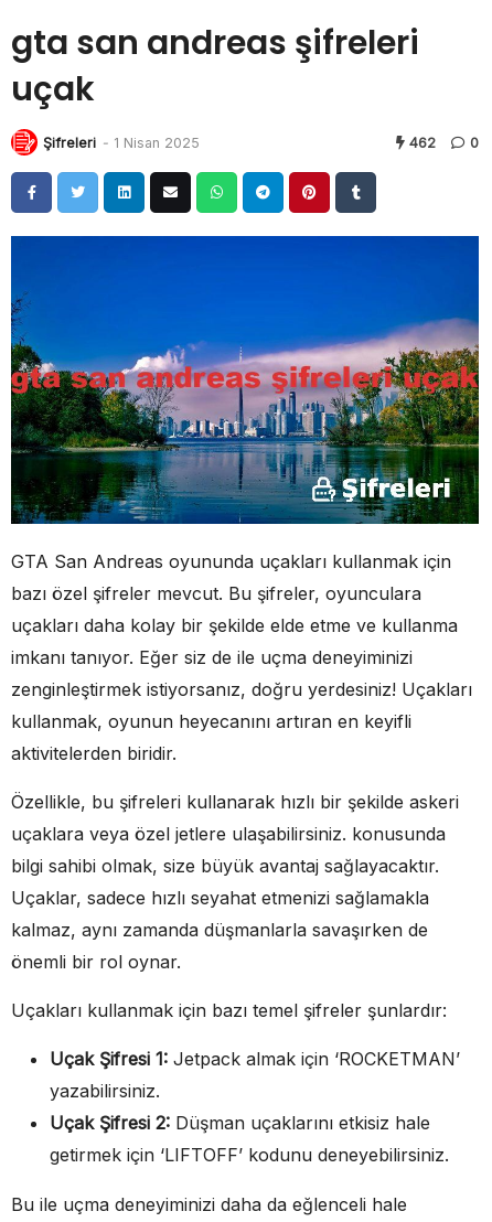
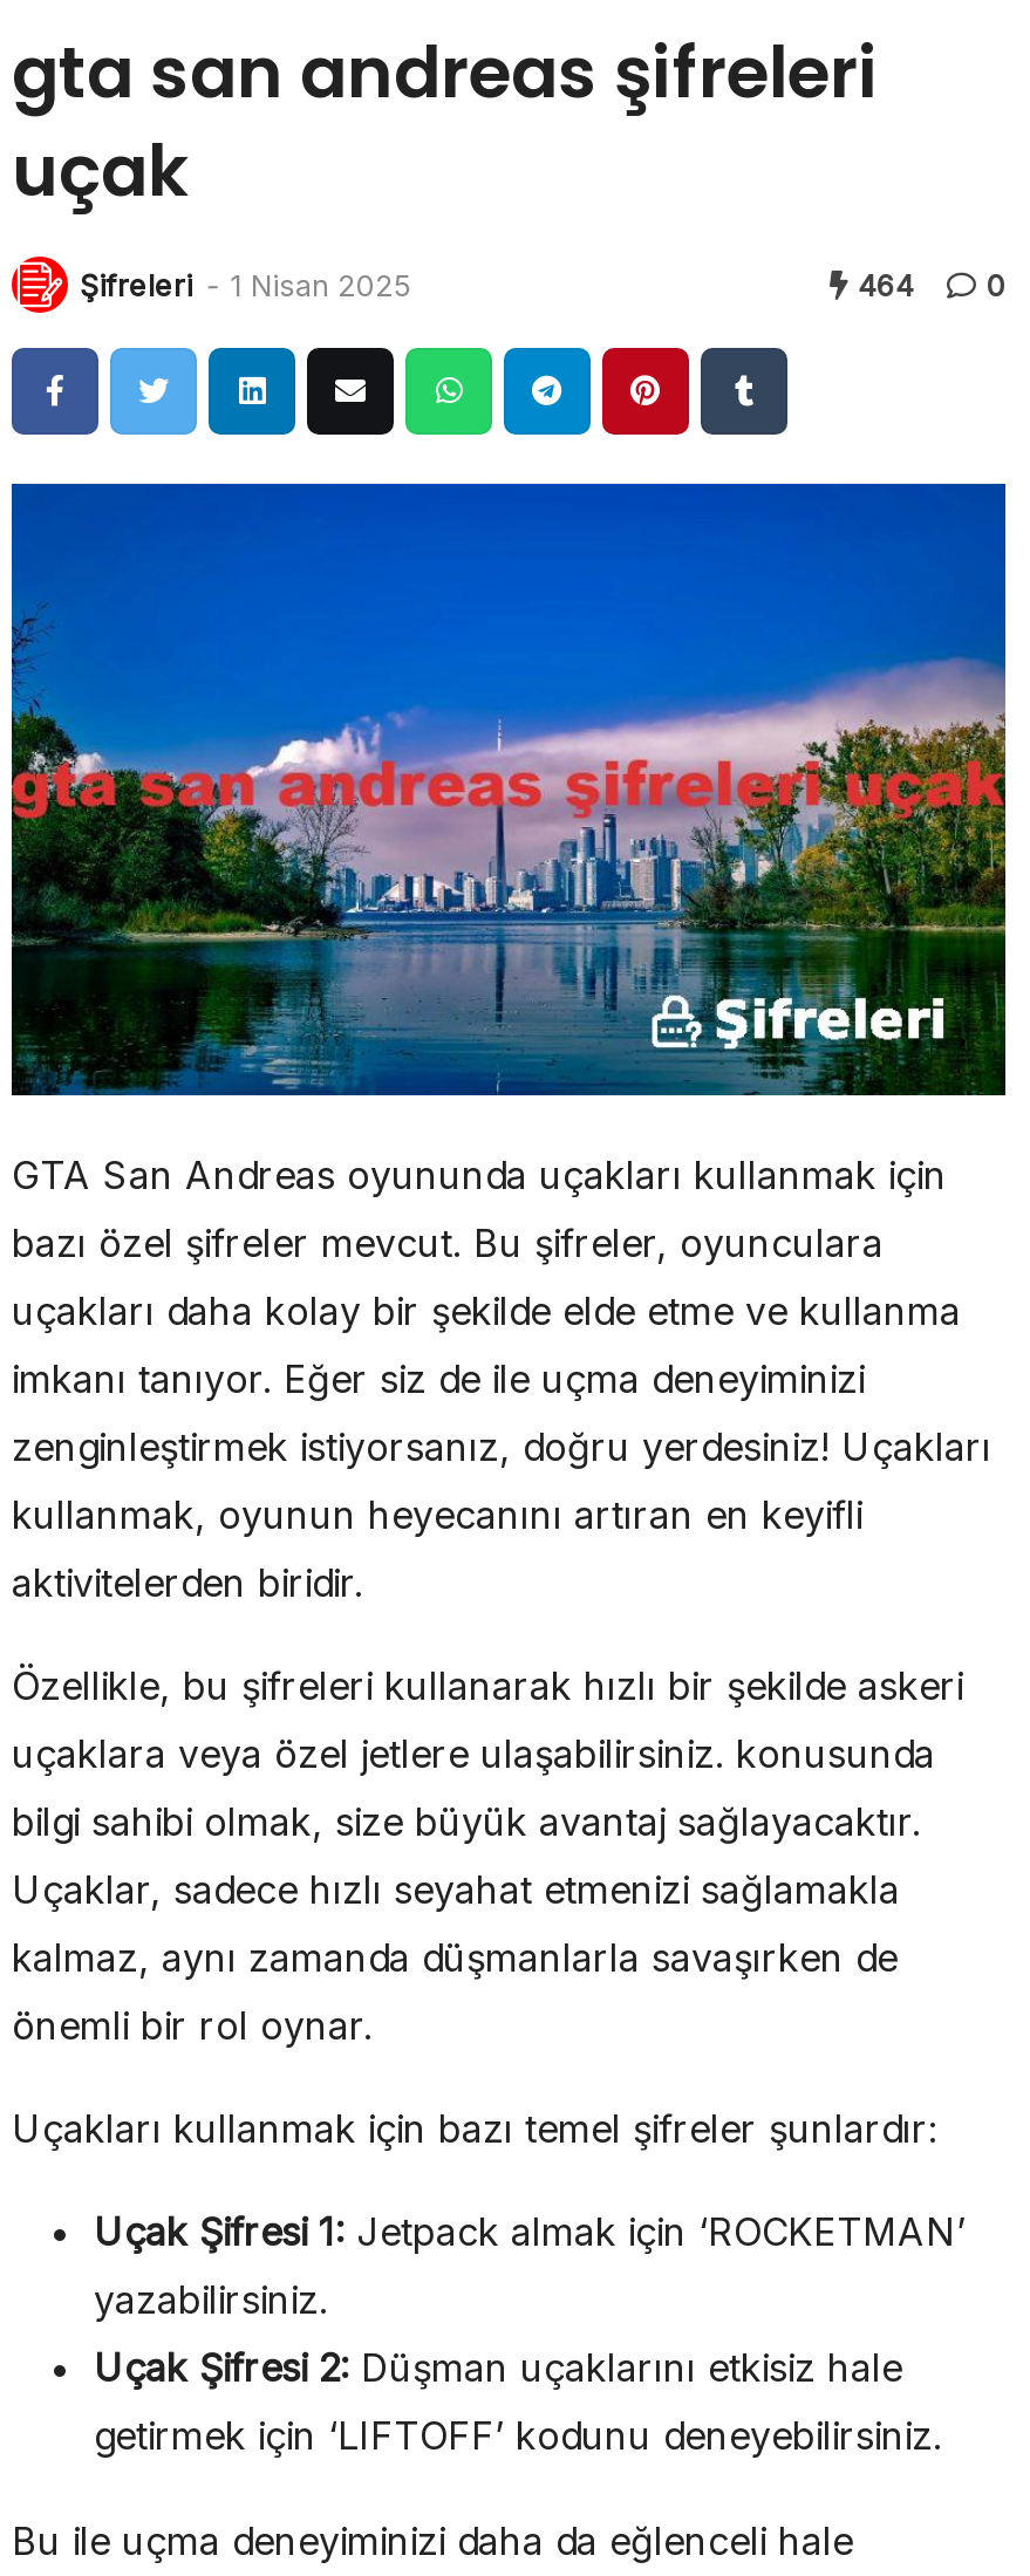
[405,134,479,151] 462 0 -> [848,267,1005,302] 464 0

